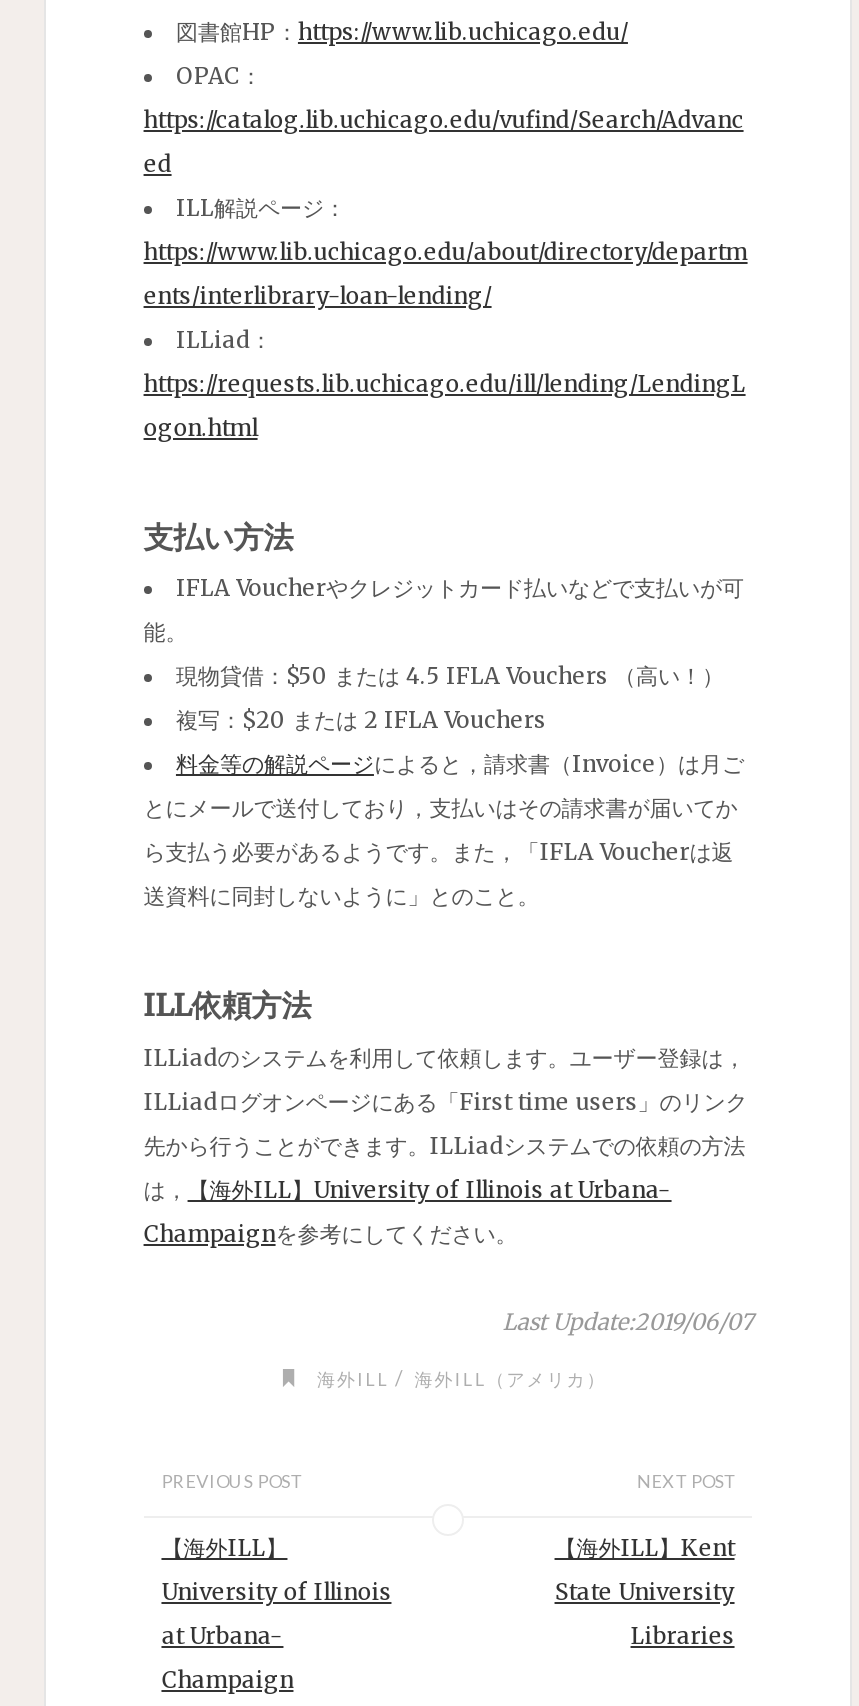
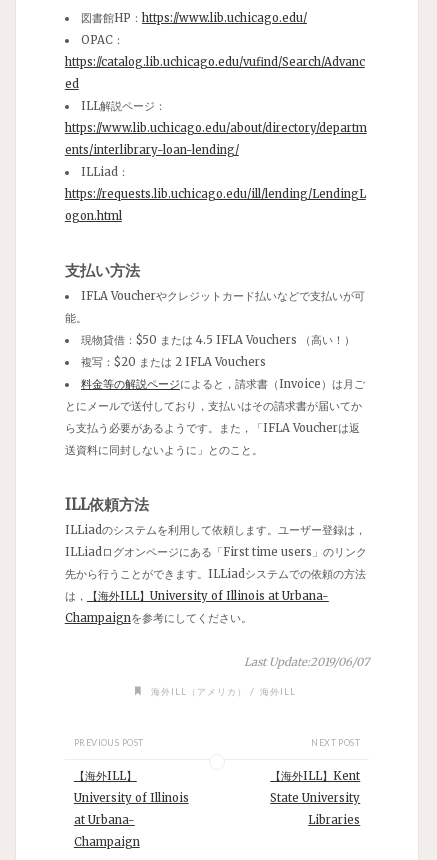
[317,1366,607,1390] 海外ILL / 海外ILL（アメリカ） -> [151,685,296,697] 海外ILL（アメリカ）/ 海外ILL

